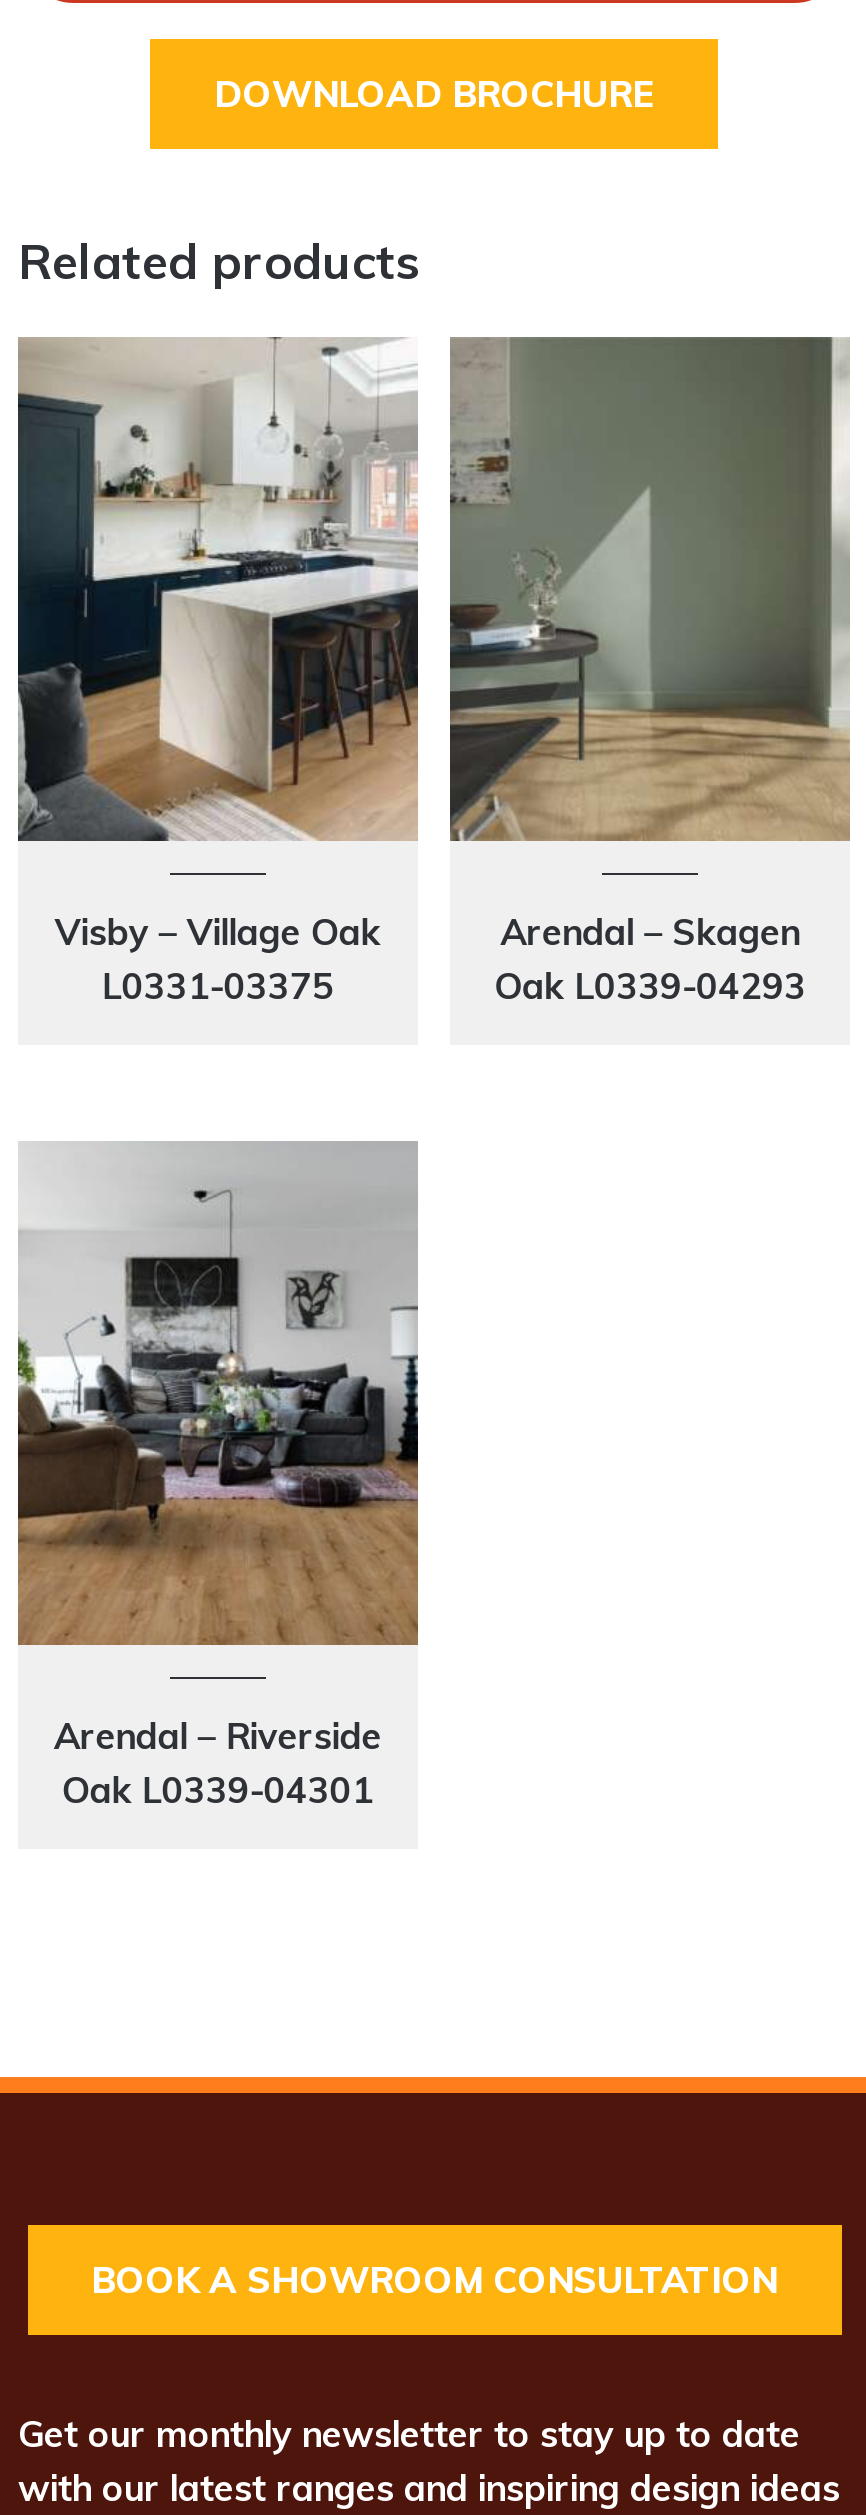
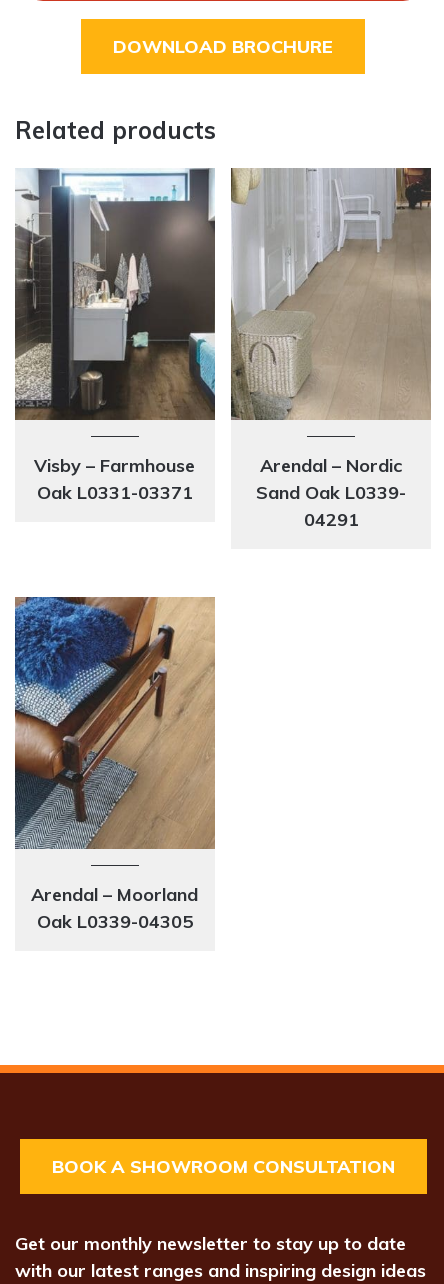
[18,336,420,1008] [image] | Visby – Village Oak | L0331-03375 -> [15,168,216,504] [image] | Visby – Farmhouse | Oak L0331-03371
[448,336,850,1008] [image] | Arendal – Skagen | Oak L0339-04293 -> [231,167,432,531] [image] | Arendal – Nordic | Sand Oak L0339- | 04291
[16,1140,420,1813] [image] | Arendal – Riverside | Oak L0339-04301 -> [14,596,215,933] [image] | Arendal – Moorland | Oak L0339-04305

